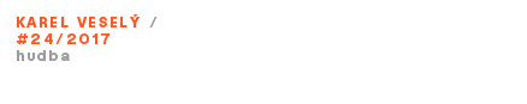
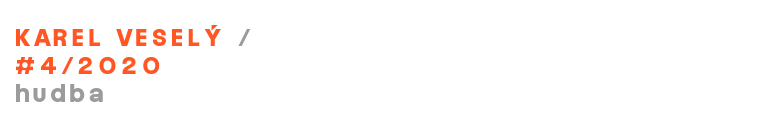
[16,30,112,49] #24/2017 -> [15,50,165,82] #4/2020

